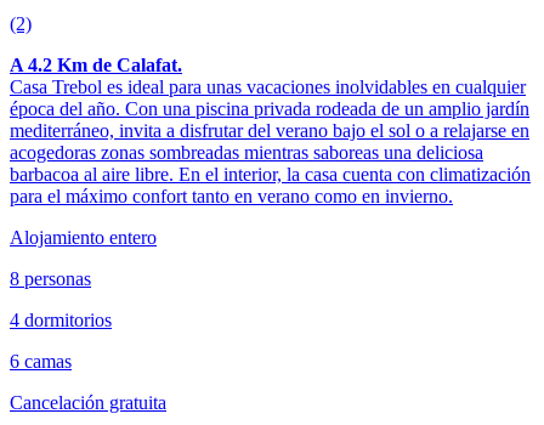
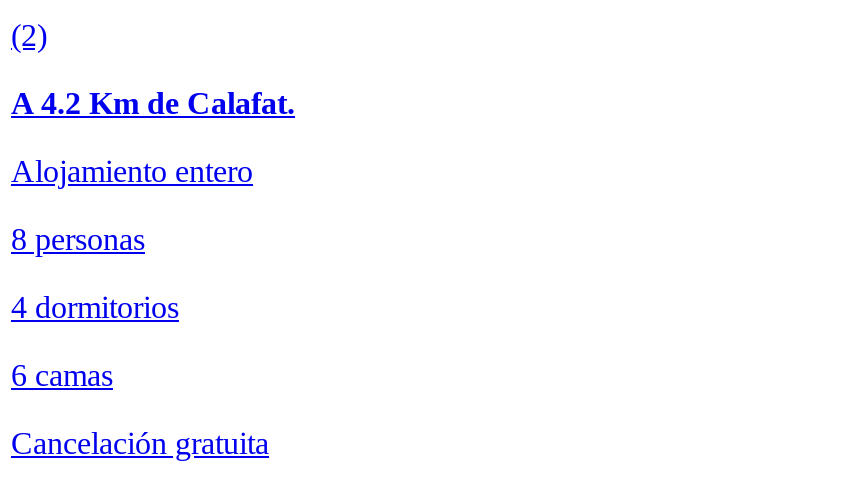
[10,77,531,207] Casa Trebol es ideal para unas vacaciones inolvidables en cualquier | época del año. Con una piscina privada rodeada de un amplio jardín | mediterráneo, invita a disfrutar del verano bajo el sol o a relajarse en | acogedoras zonas sombreadas mientras saboreas una deliciosa | barbacoa al aire libre. En el interior, la casa cuenta con climatización | para el máximo confort tanto en verano como en invierno. -> none

